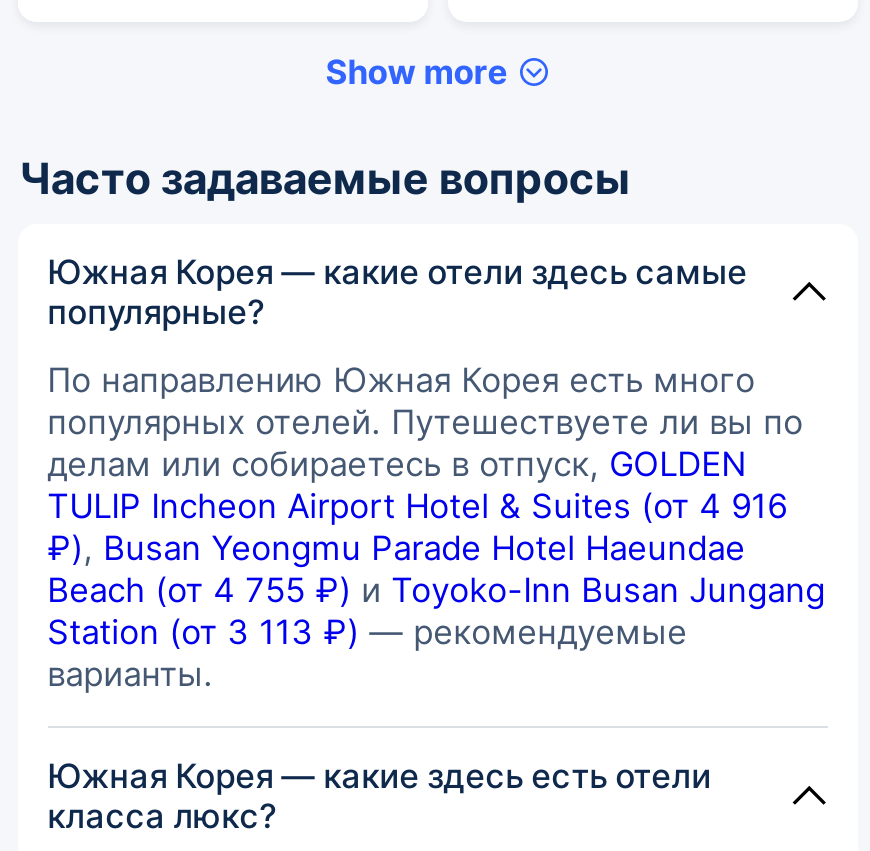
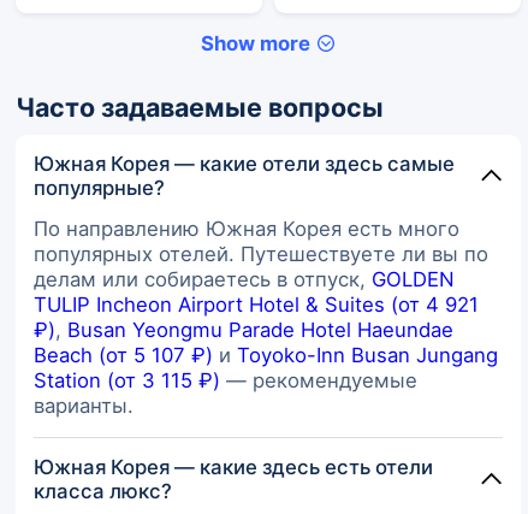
[47,486,787,526] TULIP Incheon Airport Hotel & Suites (от 4 916 -> [33,293,478,317] TULIP Incheon Airport Hotel & Suites (от 4 921
[47,570,825,610] Beach (от 4 755 ₽) и Toyoko-Inn Busan Jungang -> [33,343,498,367] Beach (от 5 107 ₽) и Toyoko-Inn Busan Jungang
[47,612,687,652] Station (от 3 113 ₽) — рекомендуемые -> [33,369,417,393] Station (от 3 115 ₽) — рекомендуемые

